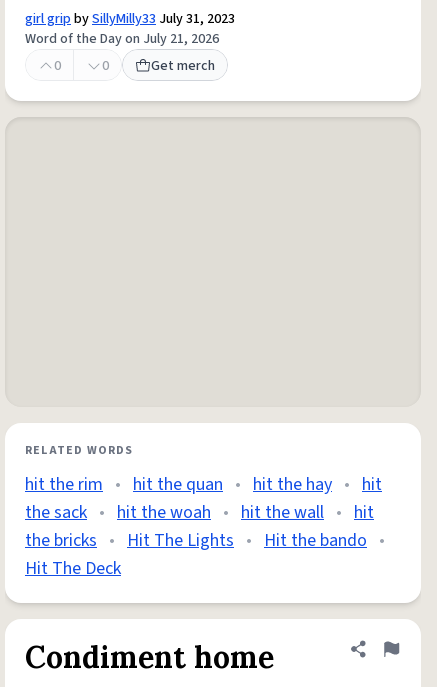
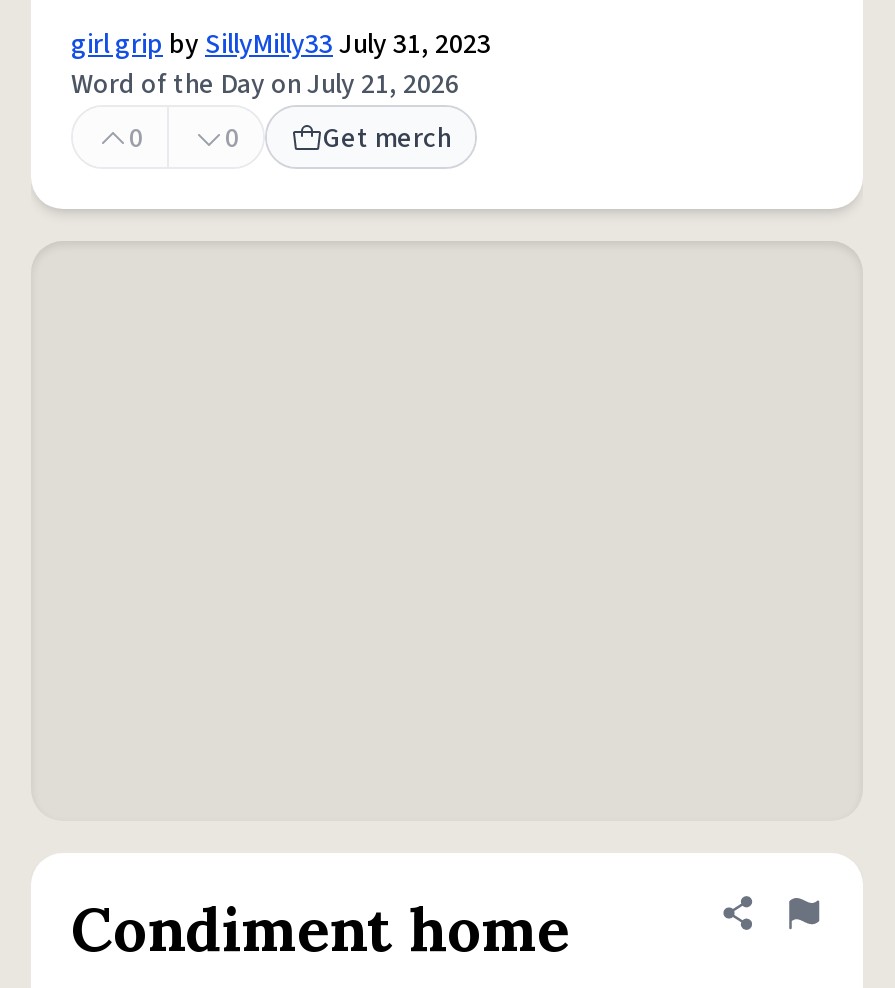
[25,442,385,581] RELATED WORDS | hit the rim • hit the quan • hit the hay • hit | the sack • hit the woah • hit the wall • hit | the bricks • Hit The Lights • Hit the bando • | Hit The Deck -> none

